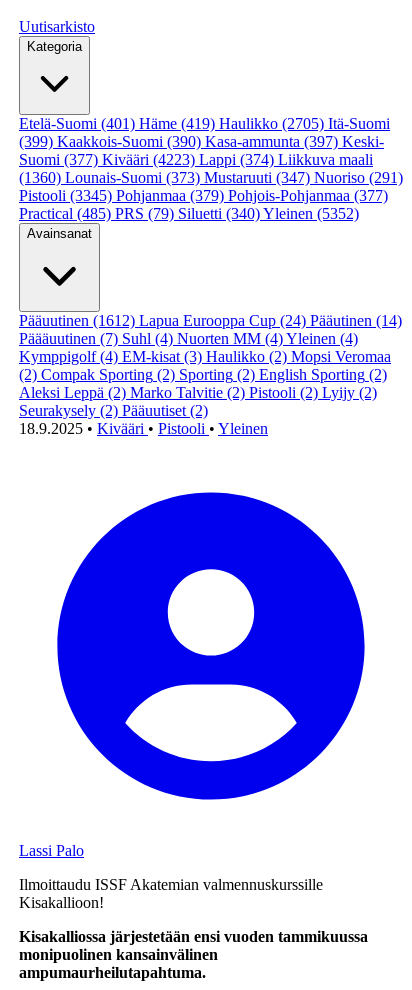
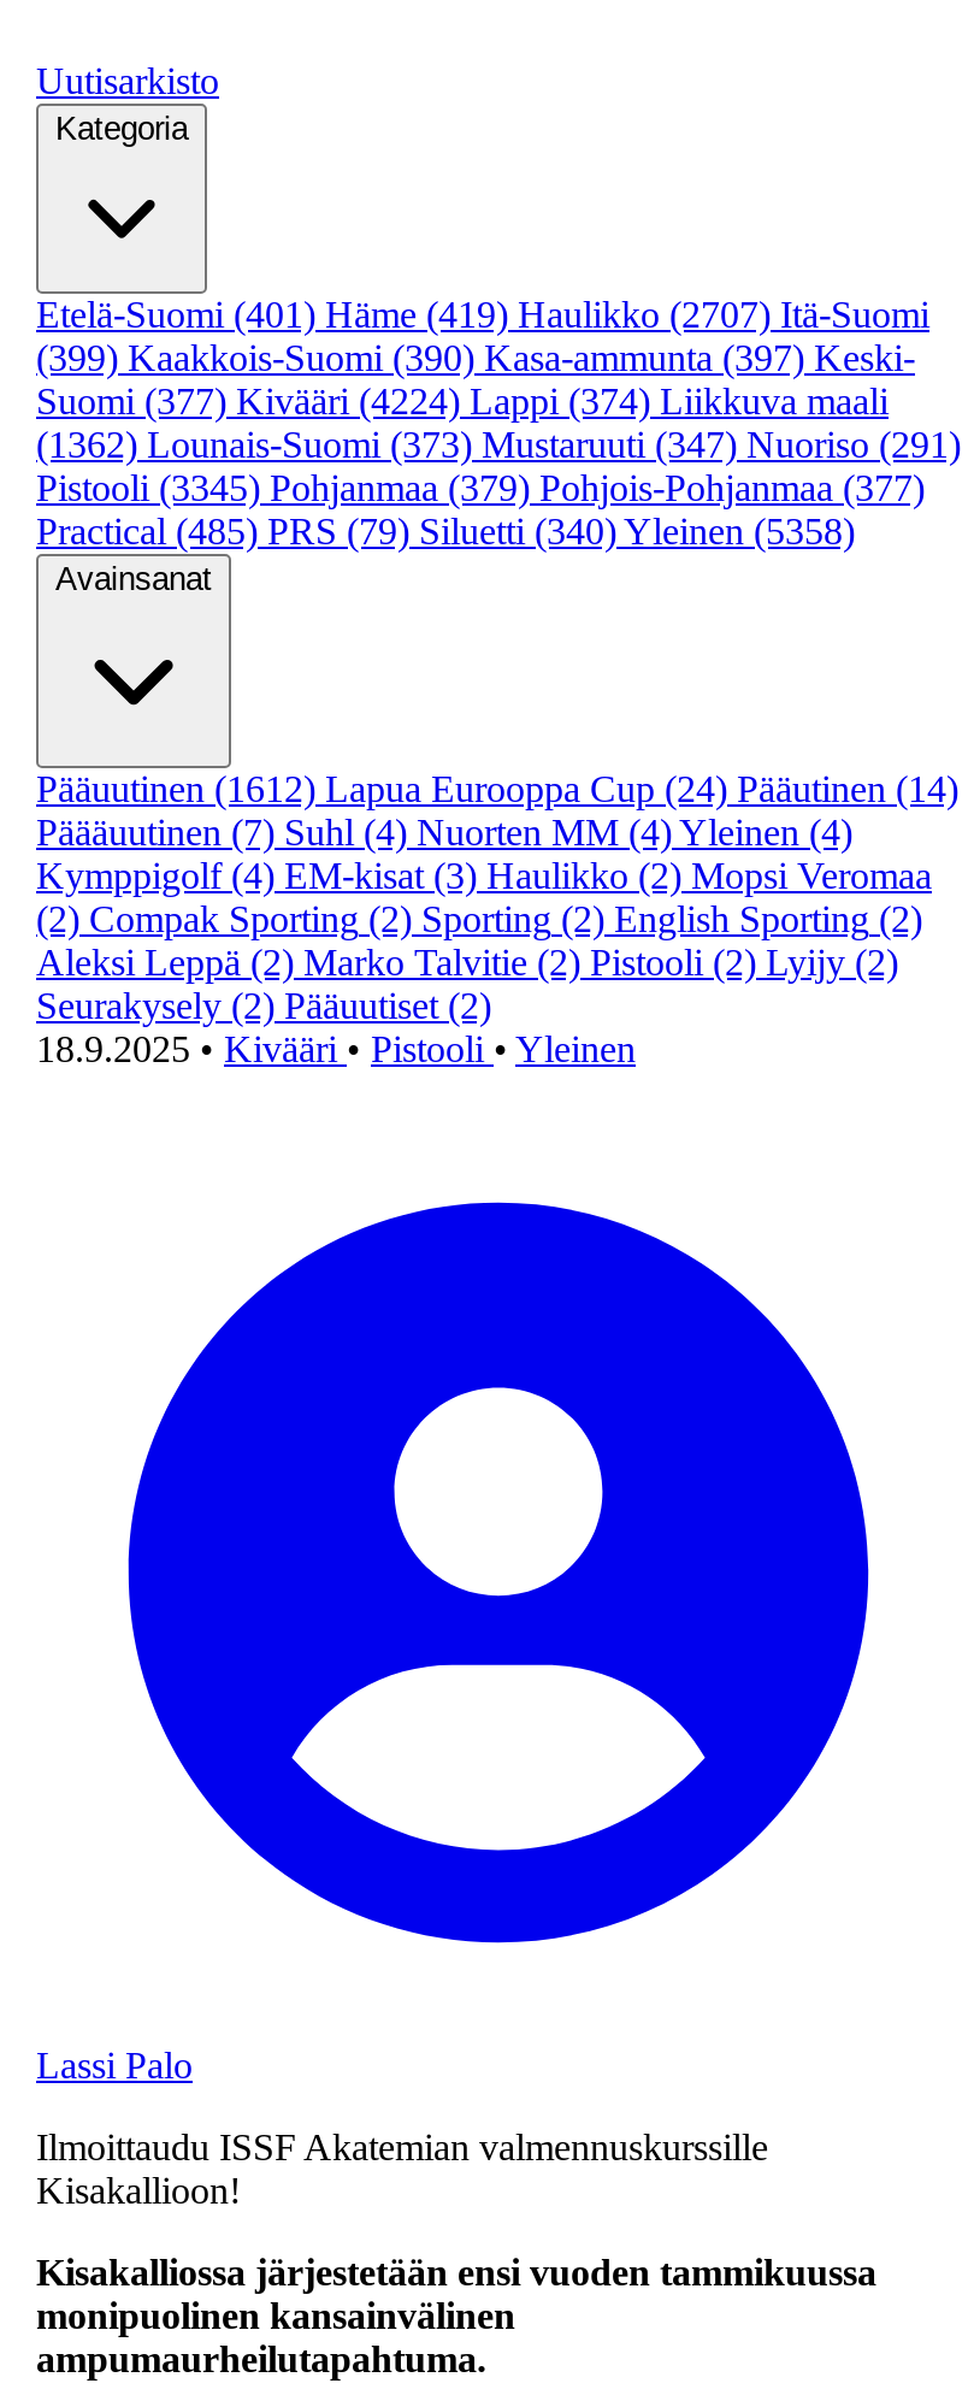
[19,115,390,132] Etelä-Suomi (401) Häme (419) Haulikko (2705) Itä-Suomi -> [36,294,929,335] Etelä-Suomi (401) Häme (419) Haulikko (2707) Itä-Suomi
[19,151,373,168] Suomi (377) Kivääri (4223) Lappi (374) Liikkuva maali -> [36,381,889,421] Suomi (377) Kivääri (4224) Lappi (374) Liikkuva maali
[19,169,403,186] (1360) Lounais-Suomi (373) Mustaruuti (347) Nuoriso (291) -> [36,424,961,465] (1362) Lounais-Suomi (373) Mustaruuti (347) Nuoriso (291)
[19,205,359,222] Practical (485) PRS (79) Siluetti (340) Yleinen (5352) -> [36,511,855,551] Practical (485) PRS (79) Siluetti (340) Yleinen (5358)

